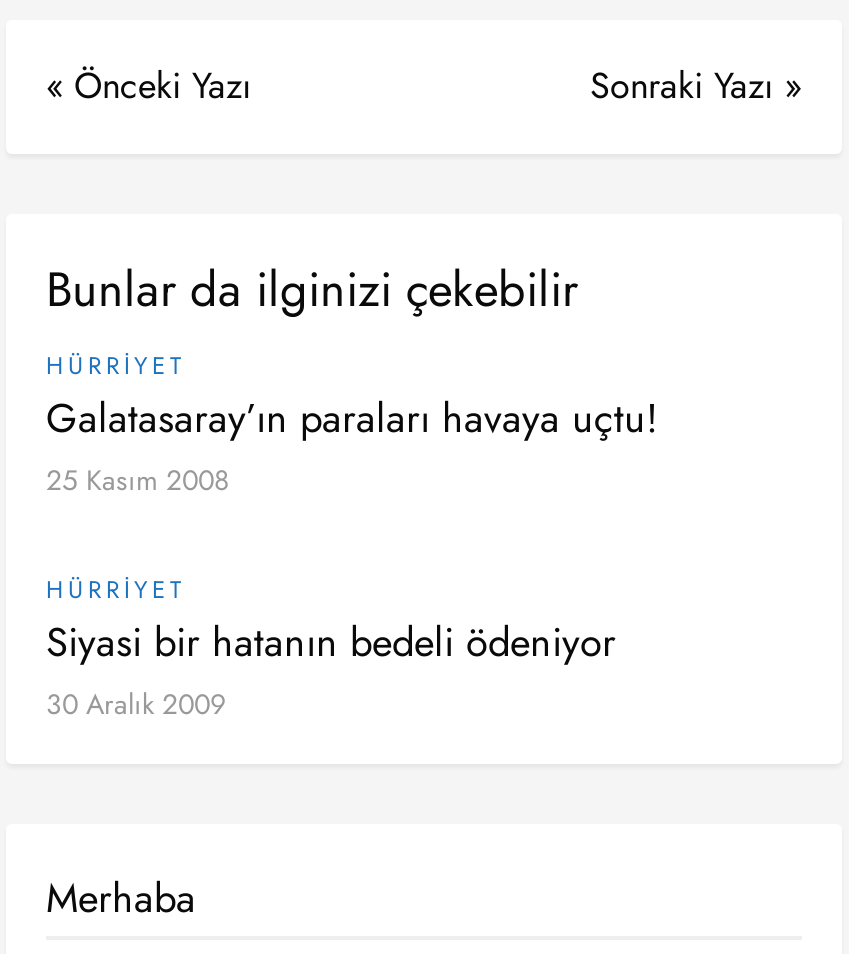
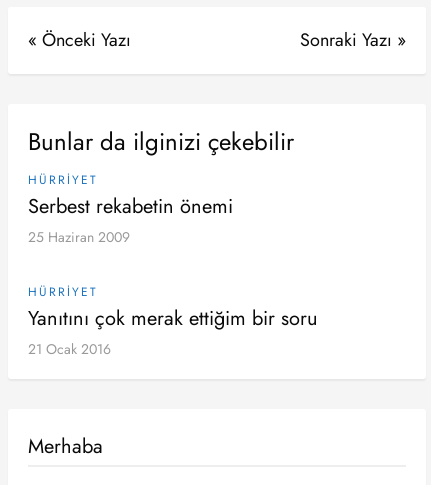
[46,389,658,499] Galatasaray’ın paraları havaya uçtu! | 25 Kasım 2008 -> [28,192,233,247] Serbest rekabetin önemi | 25 Haziran 2009
[46,613,616,723] Siyasi bir hatanın bedeli ödeniyor | 30 Aralık 2009 -> [28,304,318,359] Yanıtını çok merak ettiğim bir soru | 21 Ocak 2016

